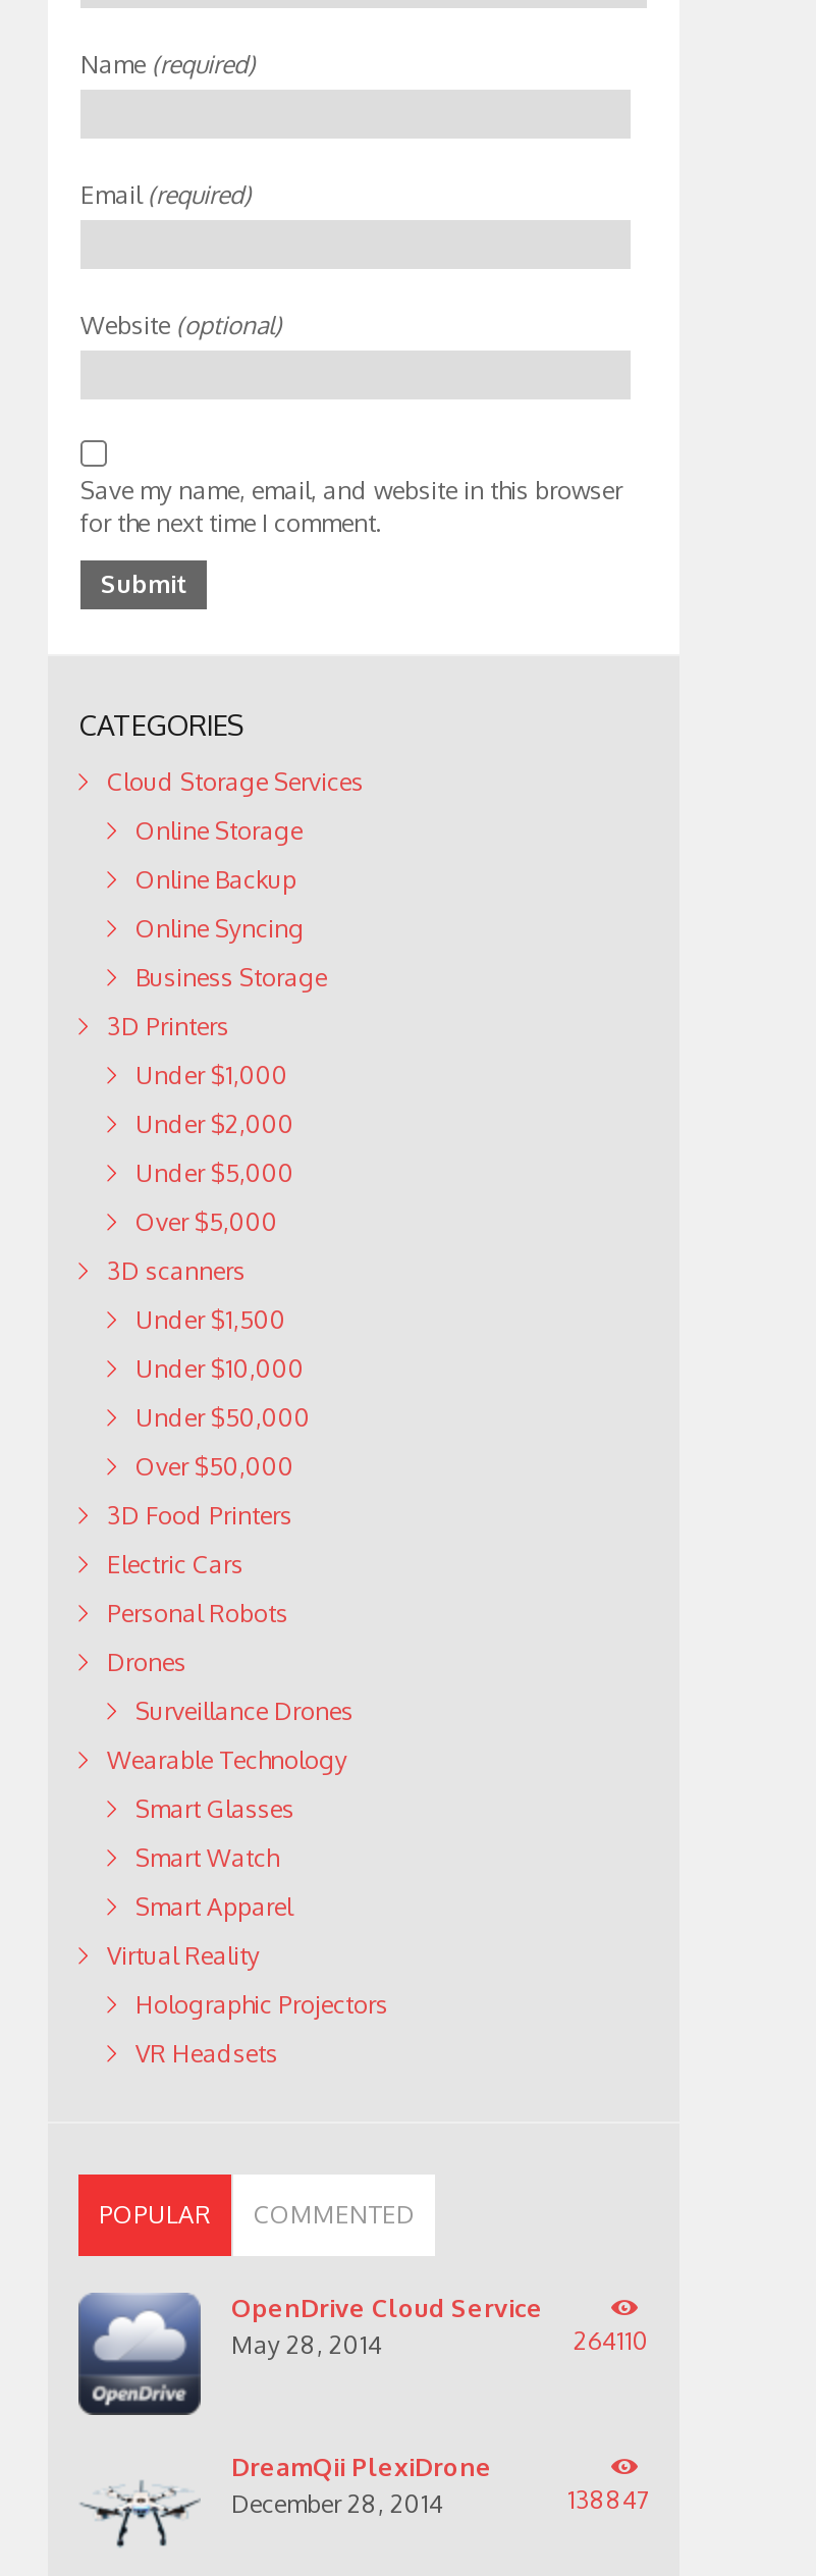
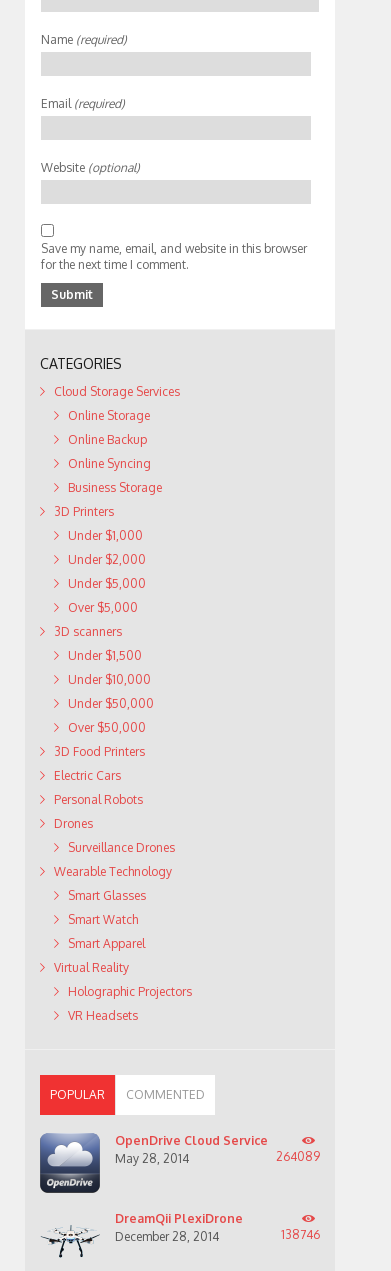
[574,2325,649,2355] 264110 -> [276,1149,320,1164] 264089
[567,2483,649,2514] 138847 -> [281,1227,320,1242] 138746

